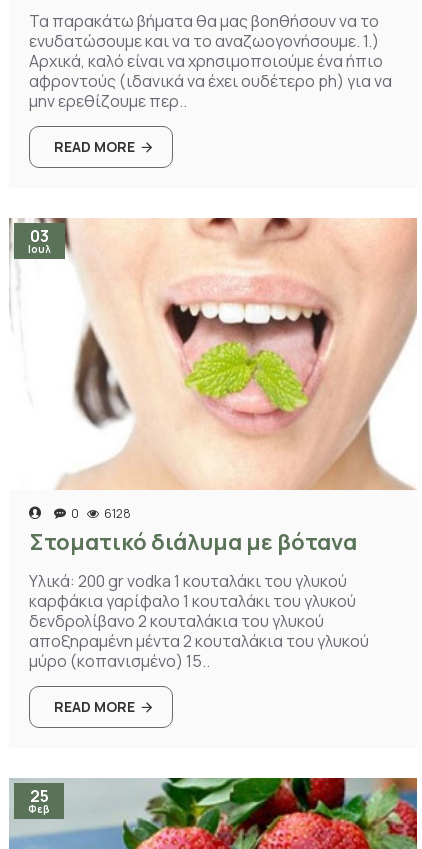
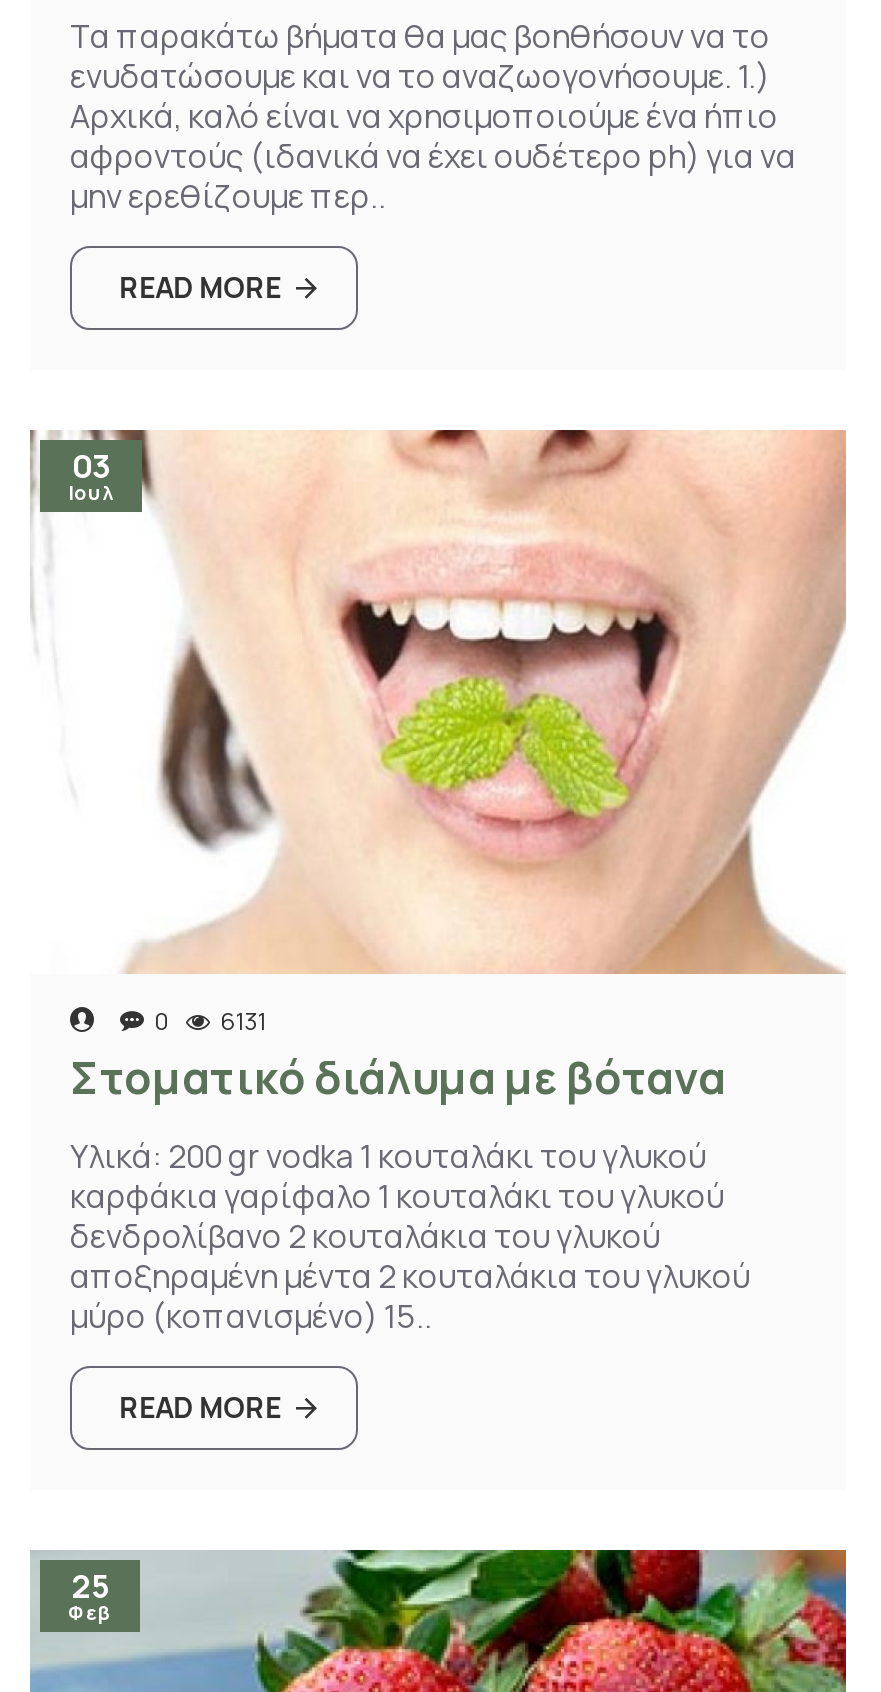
[71,505,131,522] 0 6128 -> [154,1004,266,1038] 0 6131

